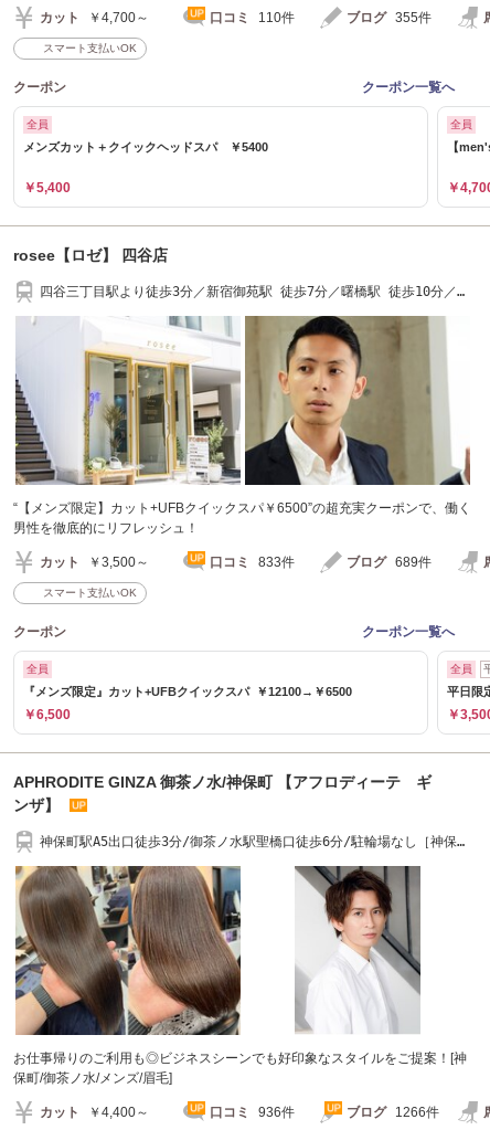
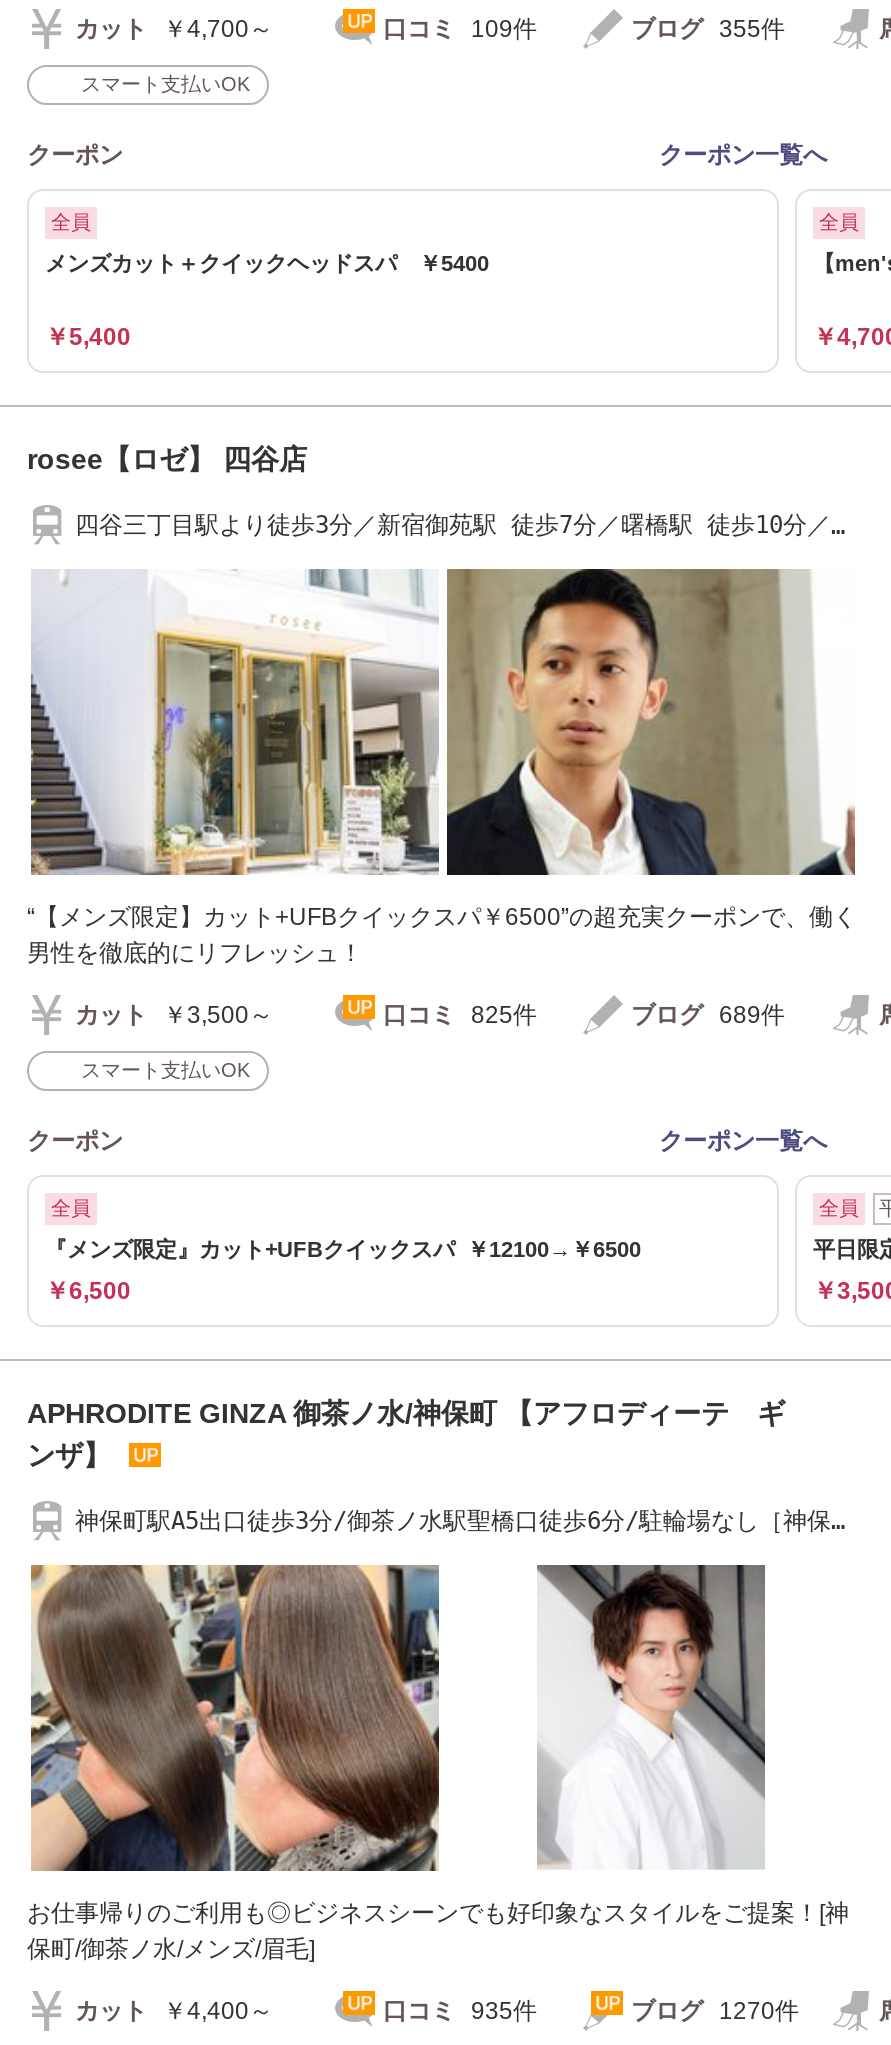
[210,10,295,26] 口コミ 110件 -> [383,15,537,43] 口コミ 109件
[210,555,295,570] 口コミ 833件 -> [383,1001,537,1029] 口コミ 825件
[210,1105,295,1120] 口コミ 936件 -> [383,1997,537,2025] 口コミ 935件
[347,1105,439,1120] ブログ 1266件 -> [631,1997,799,2025] ブログ 1270件

